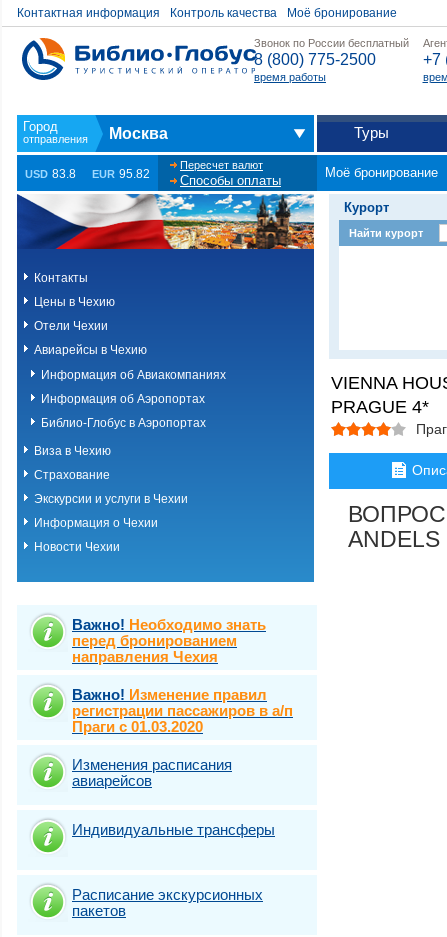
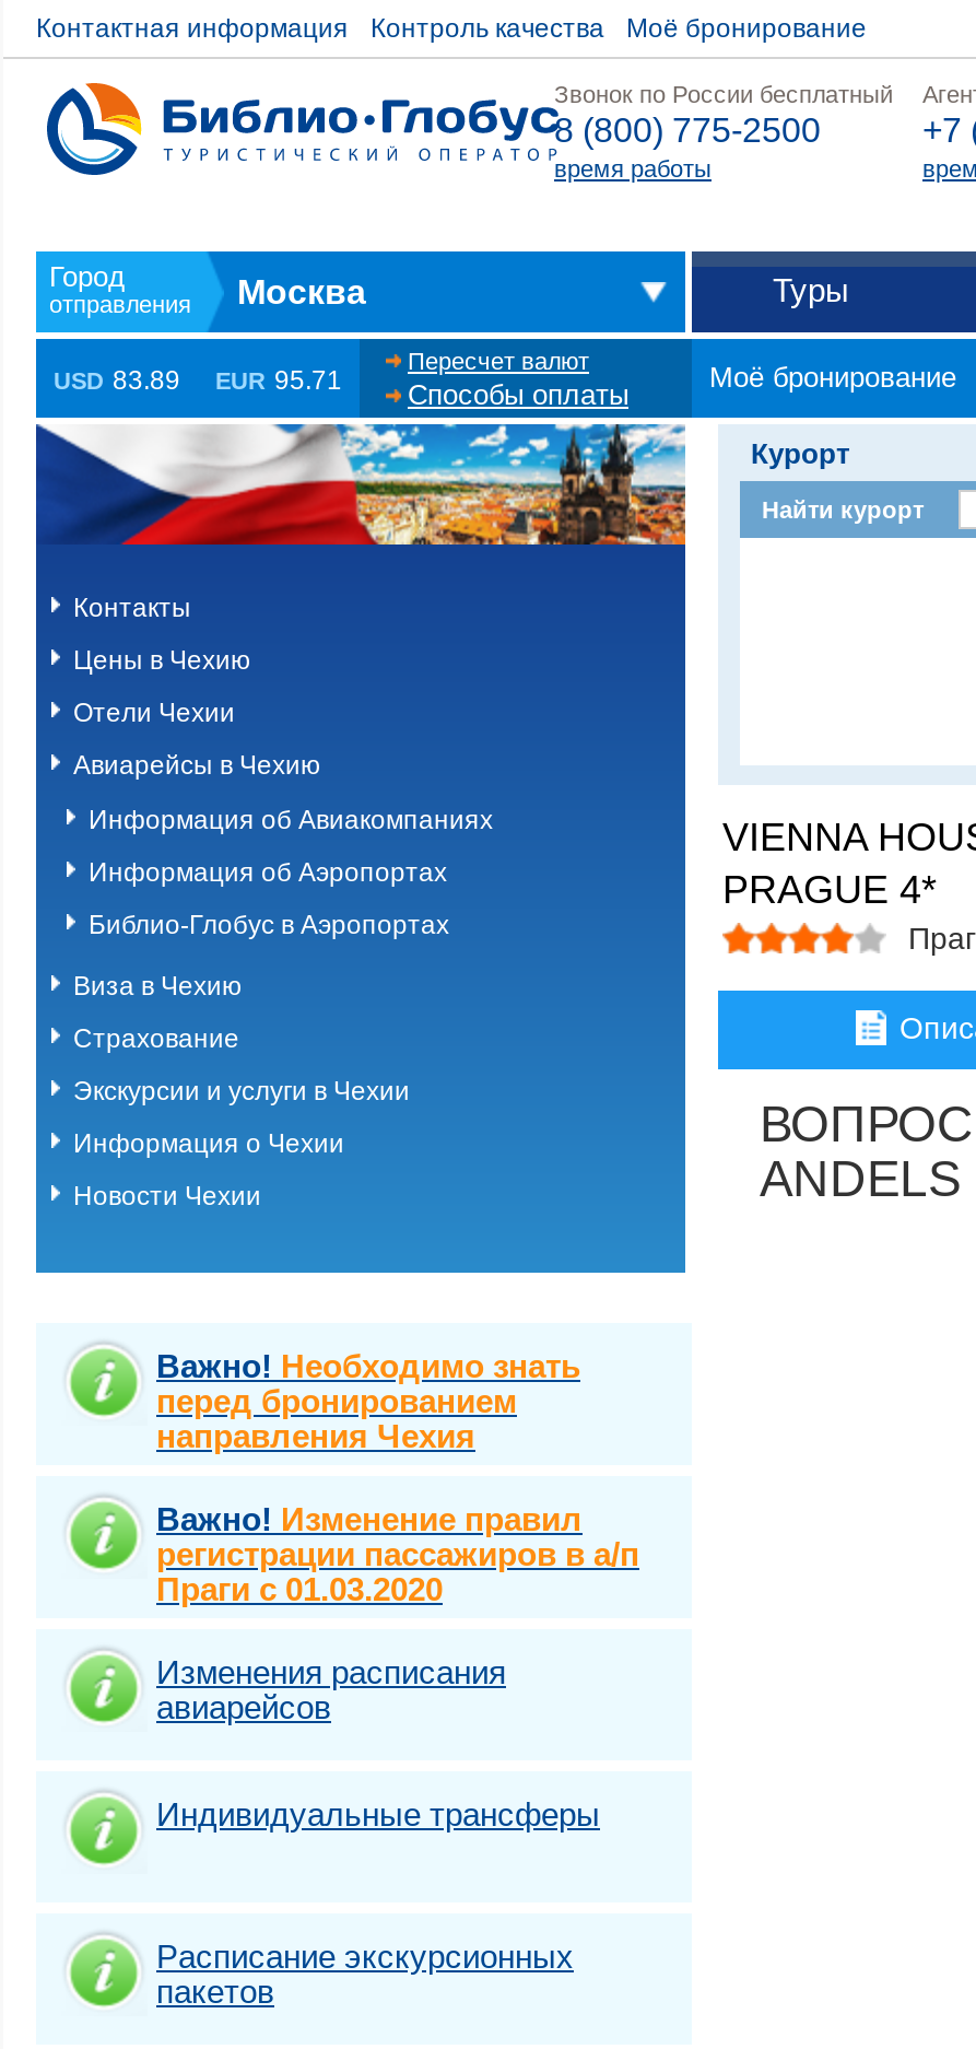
[25,167,76,181] USD 83.8 -> [54,365,180,396] USD 83.89
[92,167,150,181] EUR 95.82 -> [215,365,342,396] EUR 95.71

